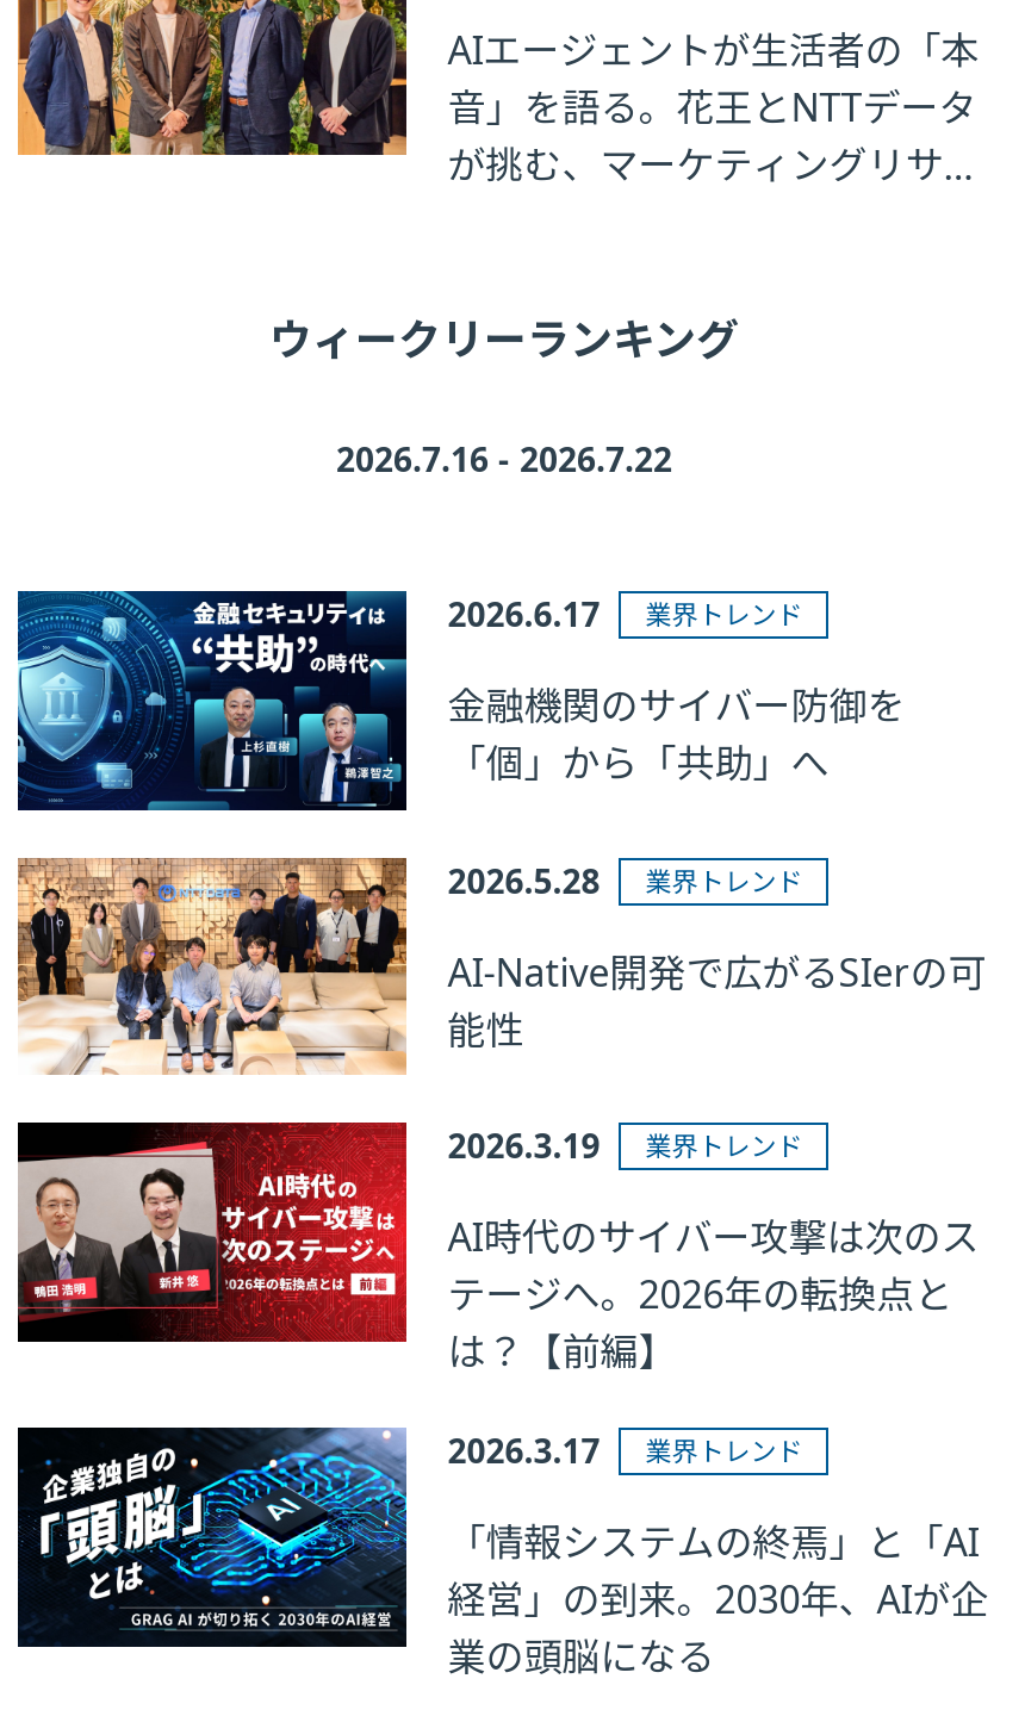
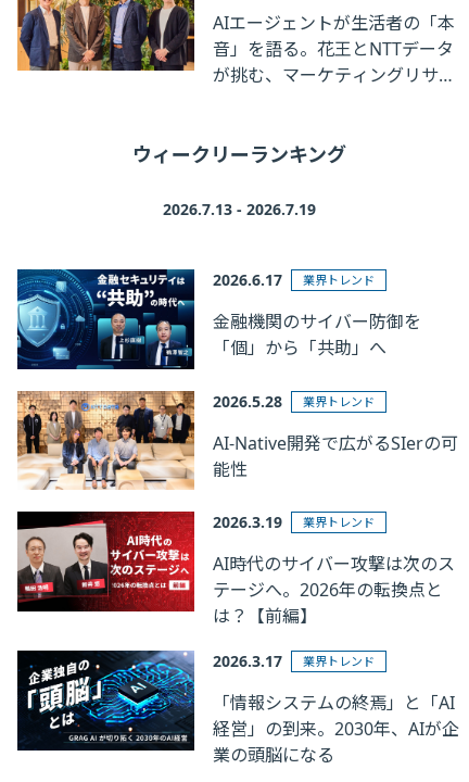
[336,437,672,482] 2026.7.16 - 2026.7.22 -> [162,199,315,220] 2026.7.13 - 2026.7.19

